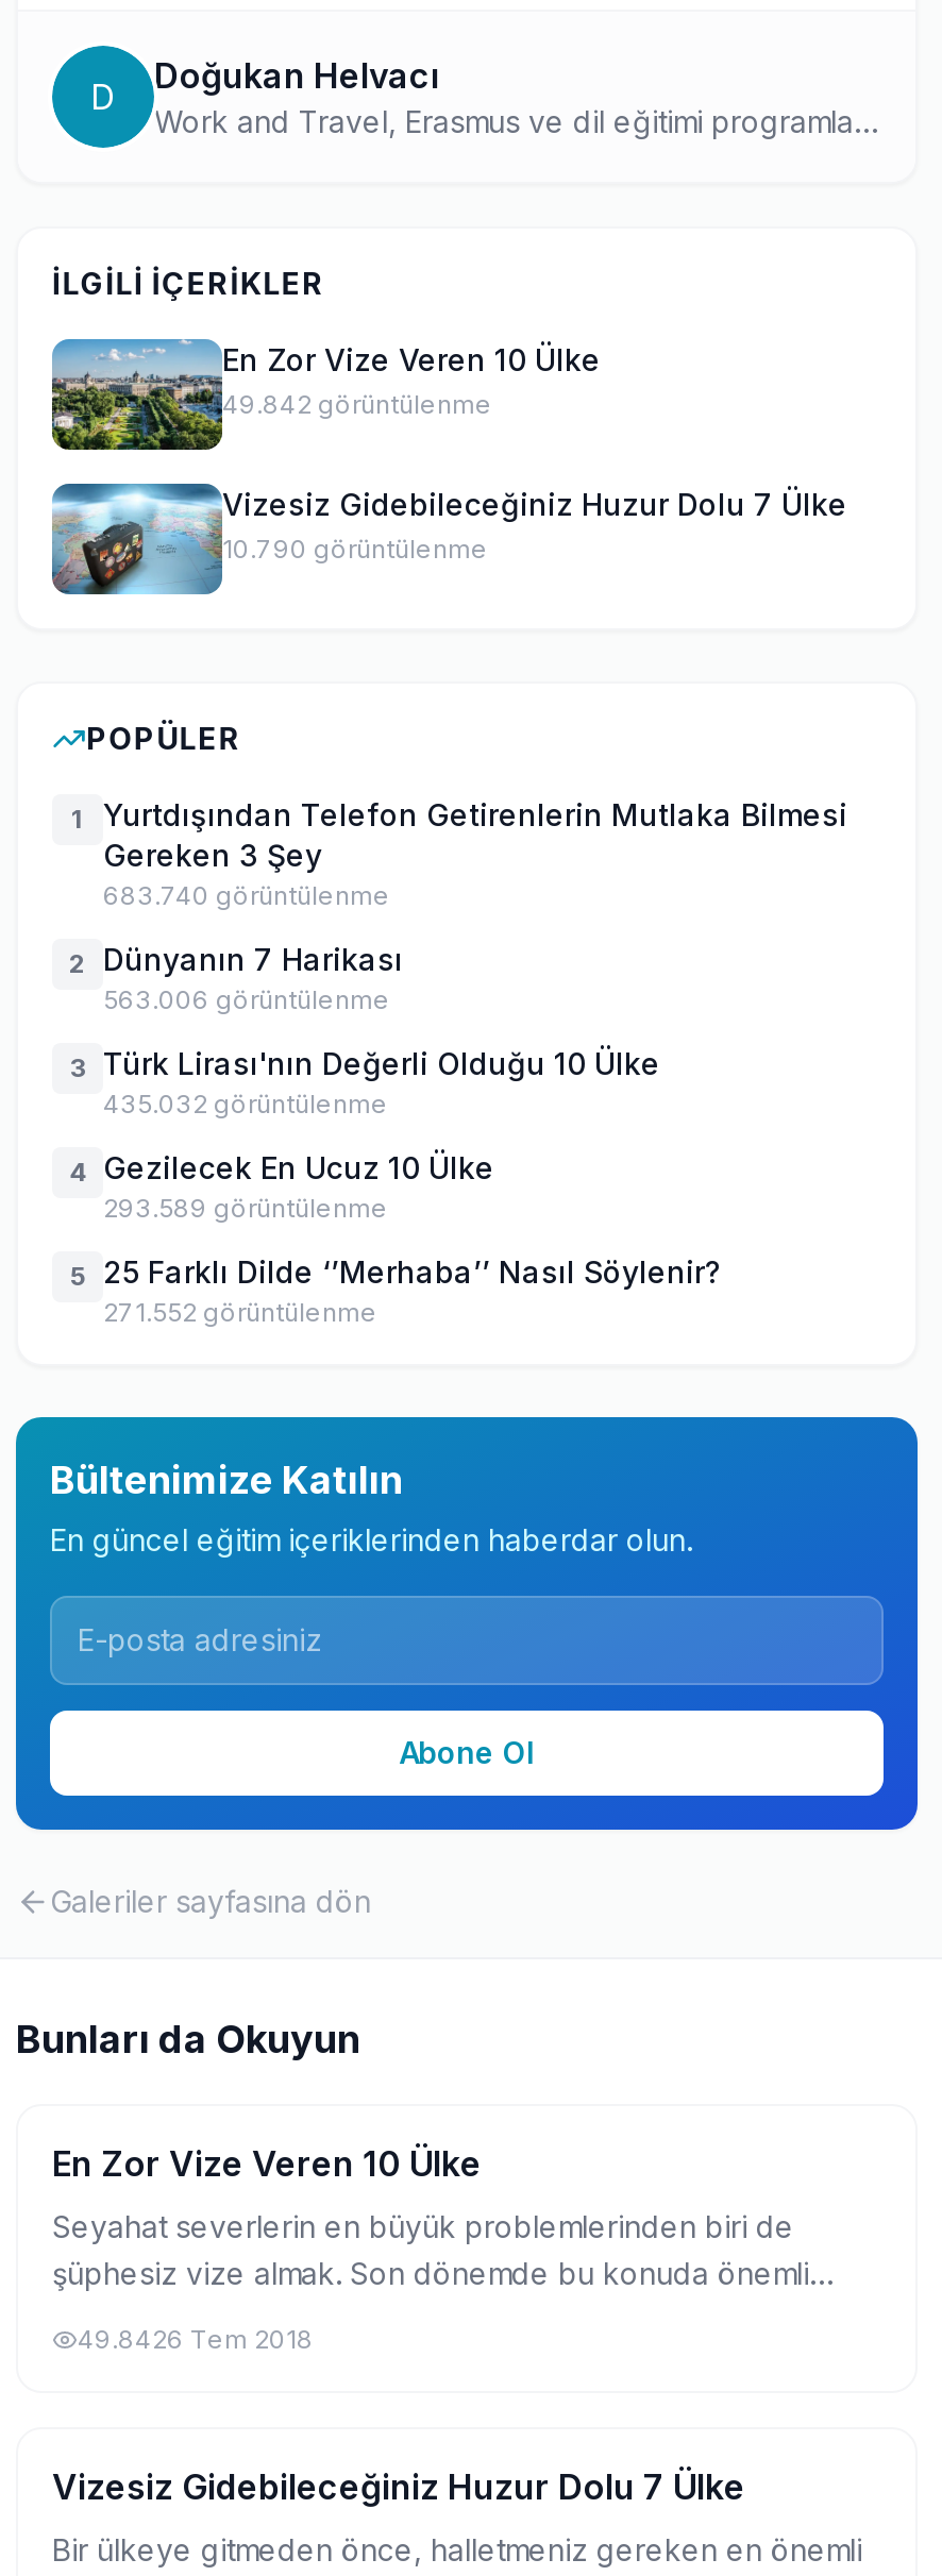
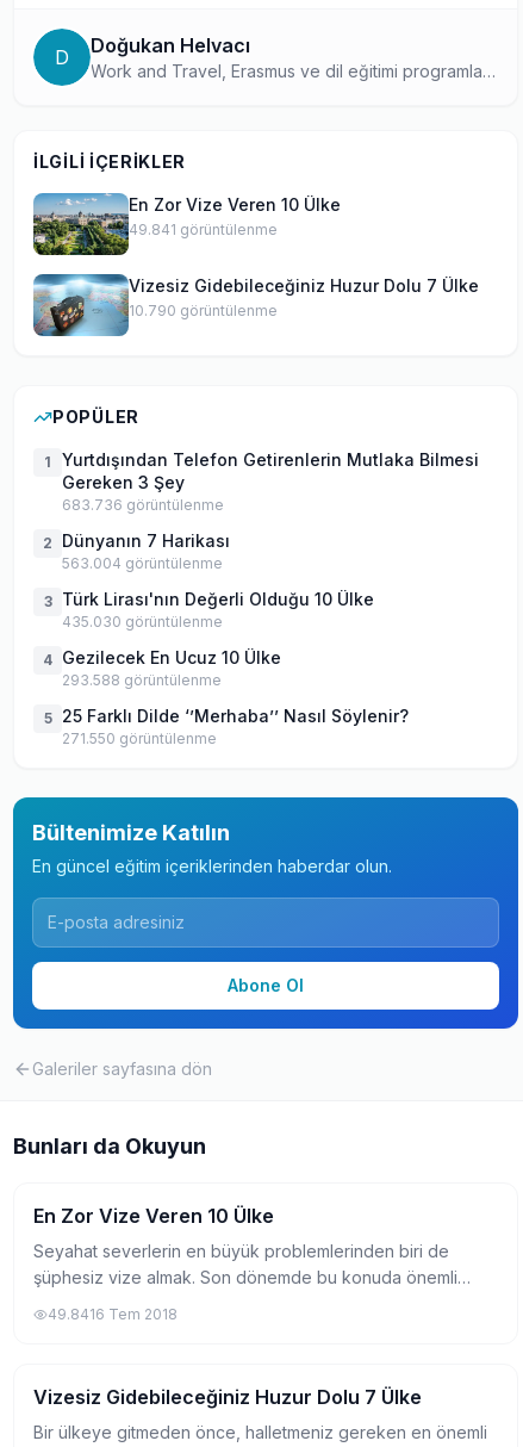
[222,388,492,420] 49.842 görüntülenme -> [129,221,278,238] 49.841 görüntülenme
[103,879,390,911] 683.740 görüntülenme -> [62,496,224,514] 683.736 görüntülenme
[103,983,390,1015] 563.006 görüntülenme -> [62,554,223,572] 563.004 görüntülenme
[103,1088,388,1119] 435.032 görüntülenme -> [62,613,223,631] 435.030 görüntülenme
[103,1192,388,1224] 293.589 görüntülenme -> [62,671,222,689] 293.588 görüntülenme
[103,1296,377,1328] 271.552 görüntülenme -> [62,729,217,747] 271.550 görüntülenme
[78,2323,314,2355] 49.8426 Tem 2018 -> [48,1305,178,1323] 49.8416 Tem 2018

